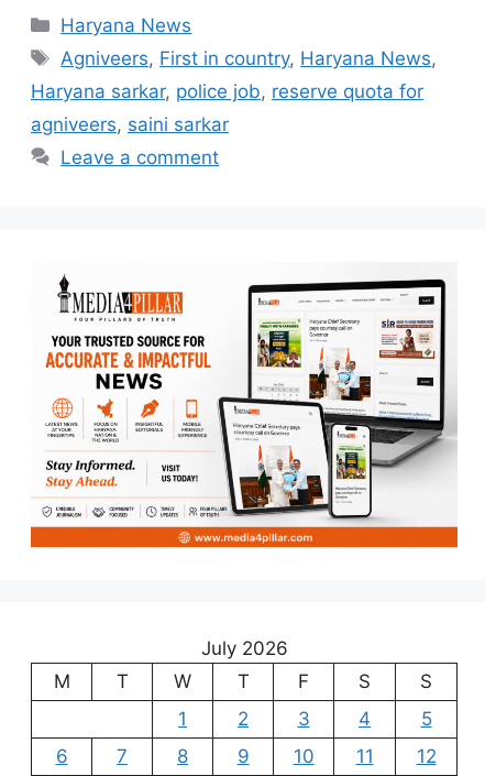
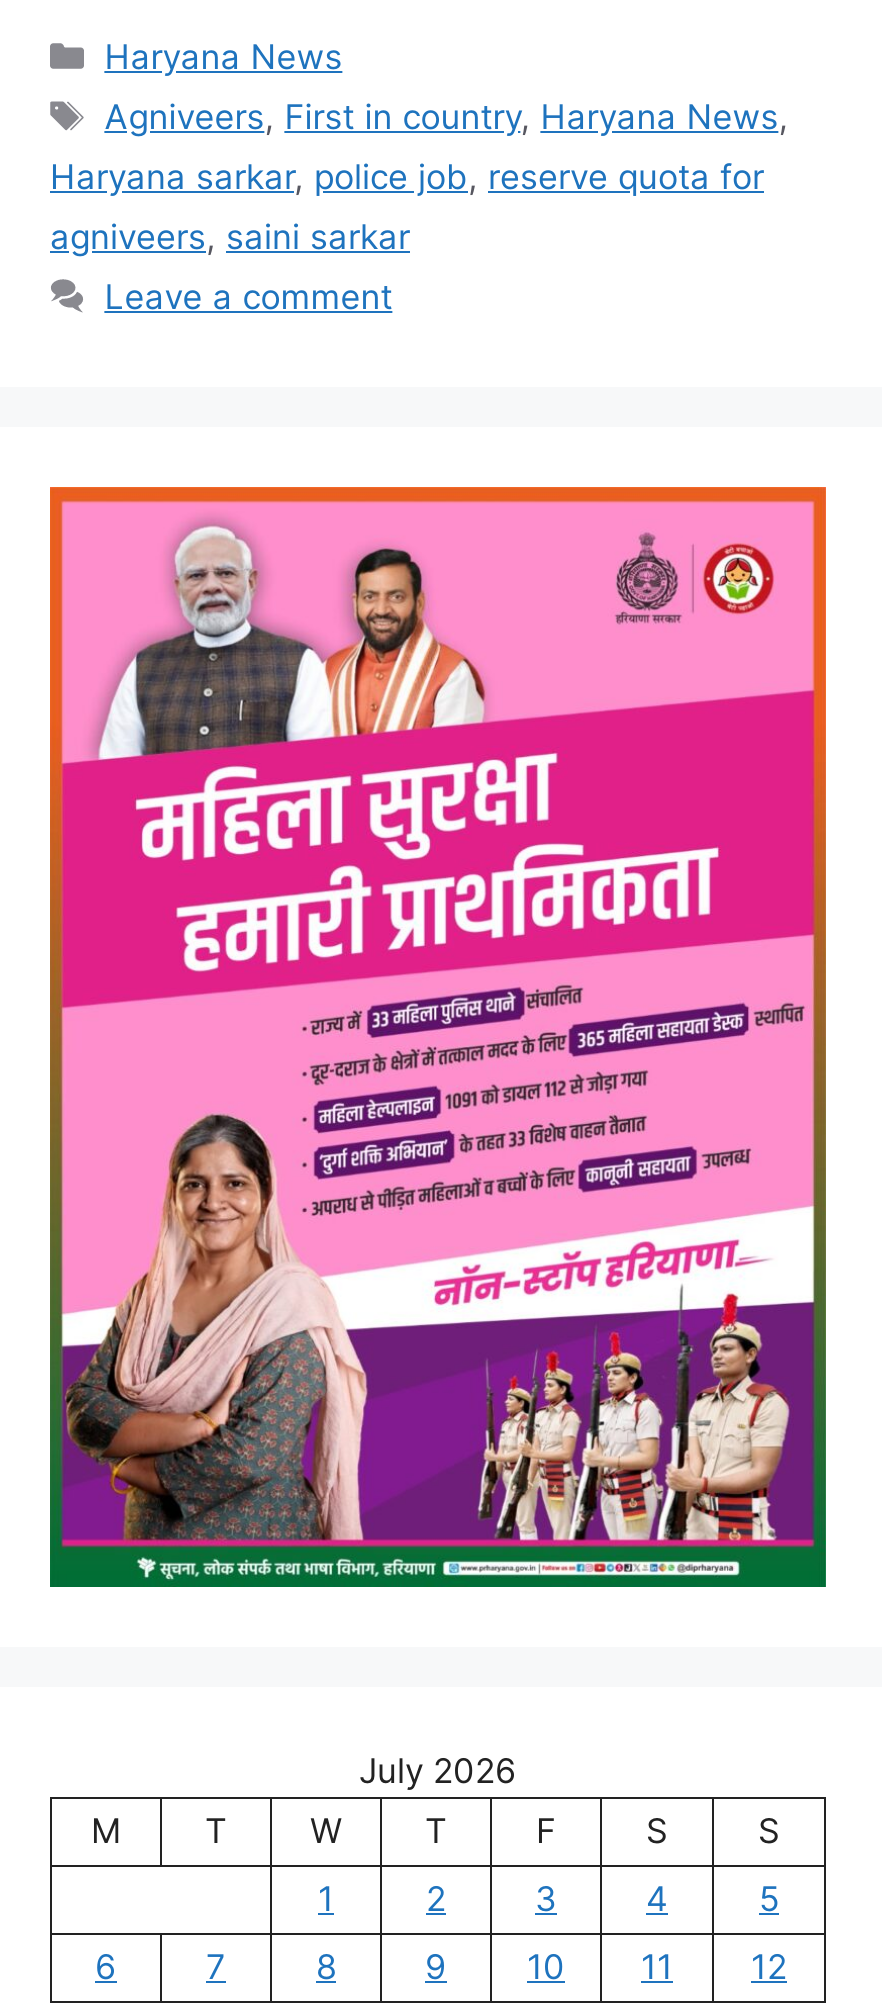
[31,262,458,548] [image] -> [48,485,828,1589] [image]

